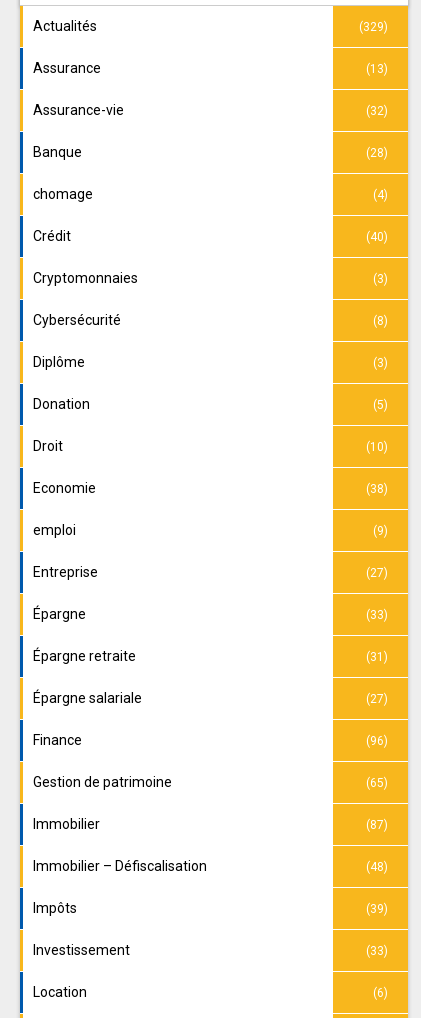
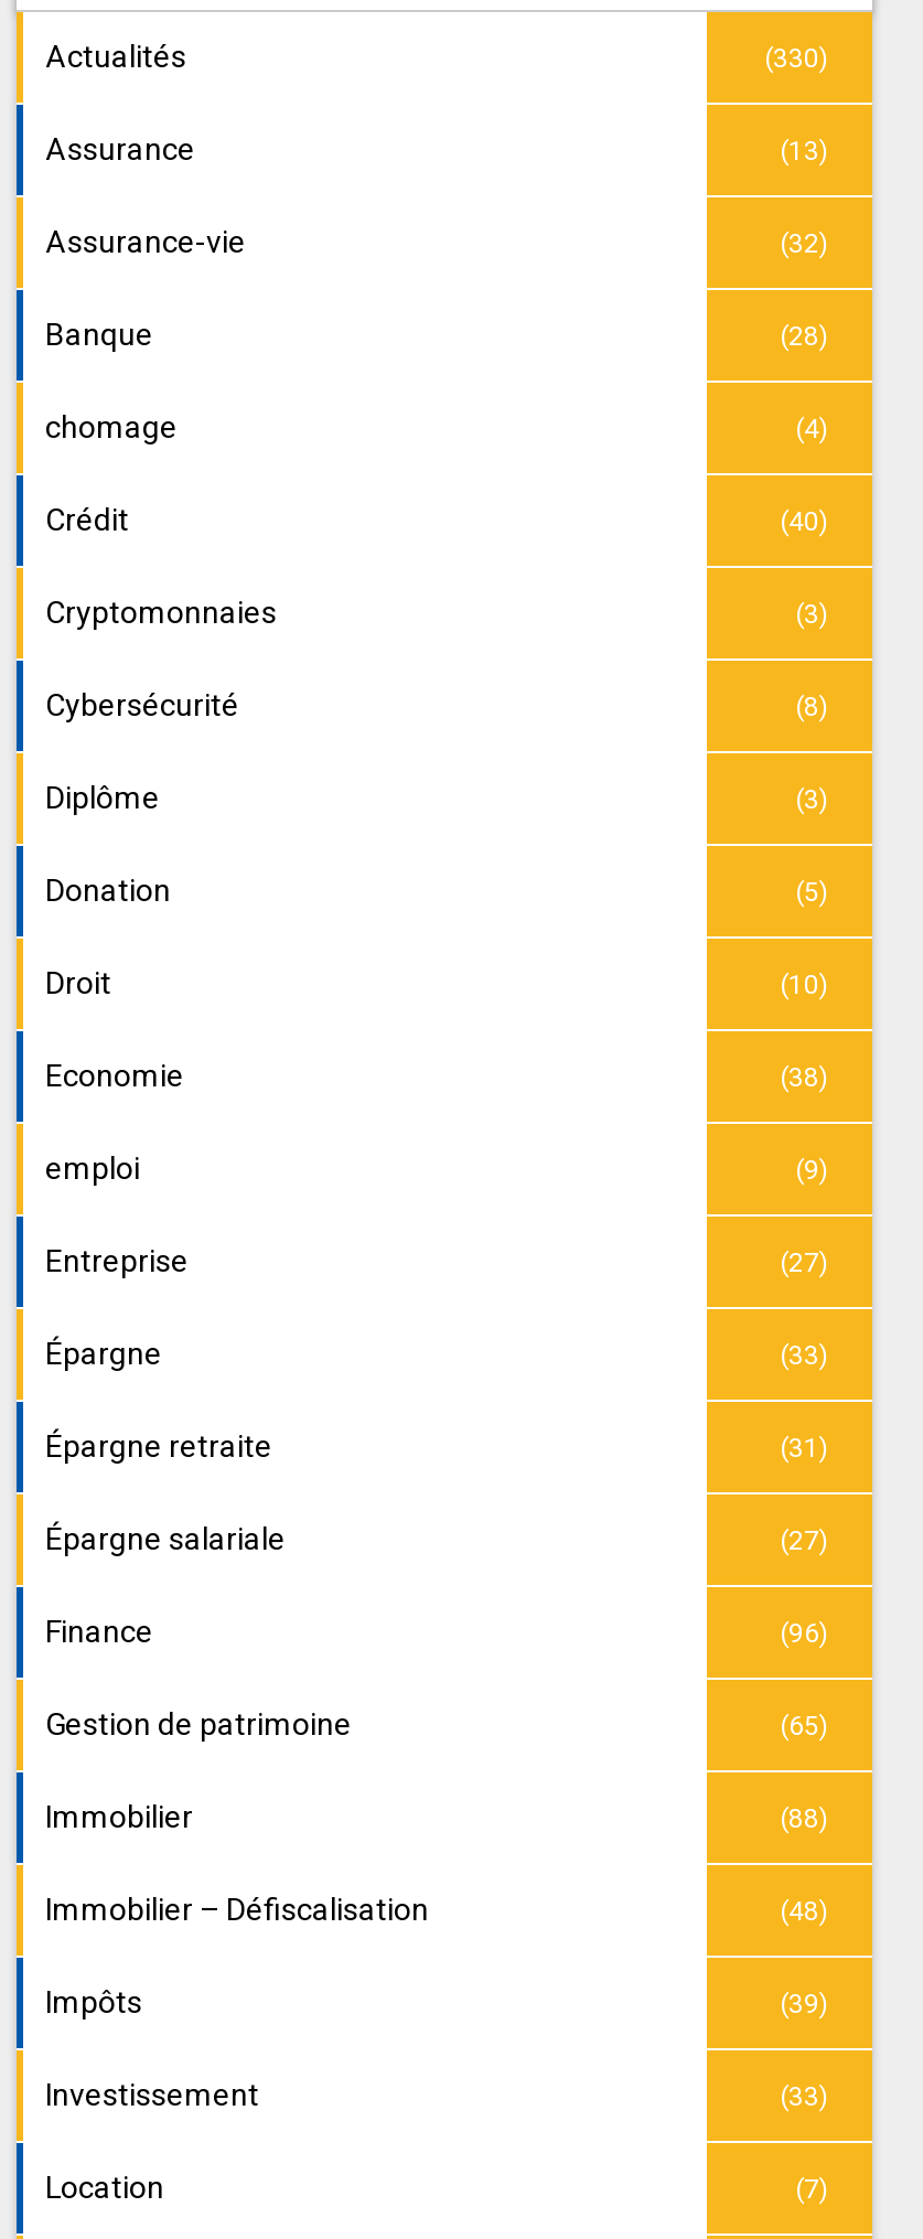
[359,19,388,33] (329) -> [764,42,828,73] (330)
[366,817,388,831] (87) -> [780,1802,828,1833] (88)
[373,985,388,999] (6) -> [795,2173,828,2204] (7)

